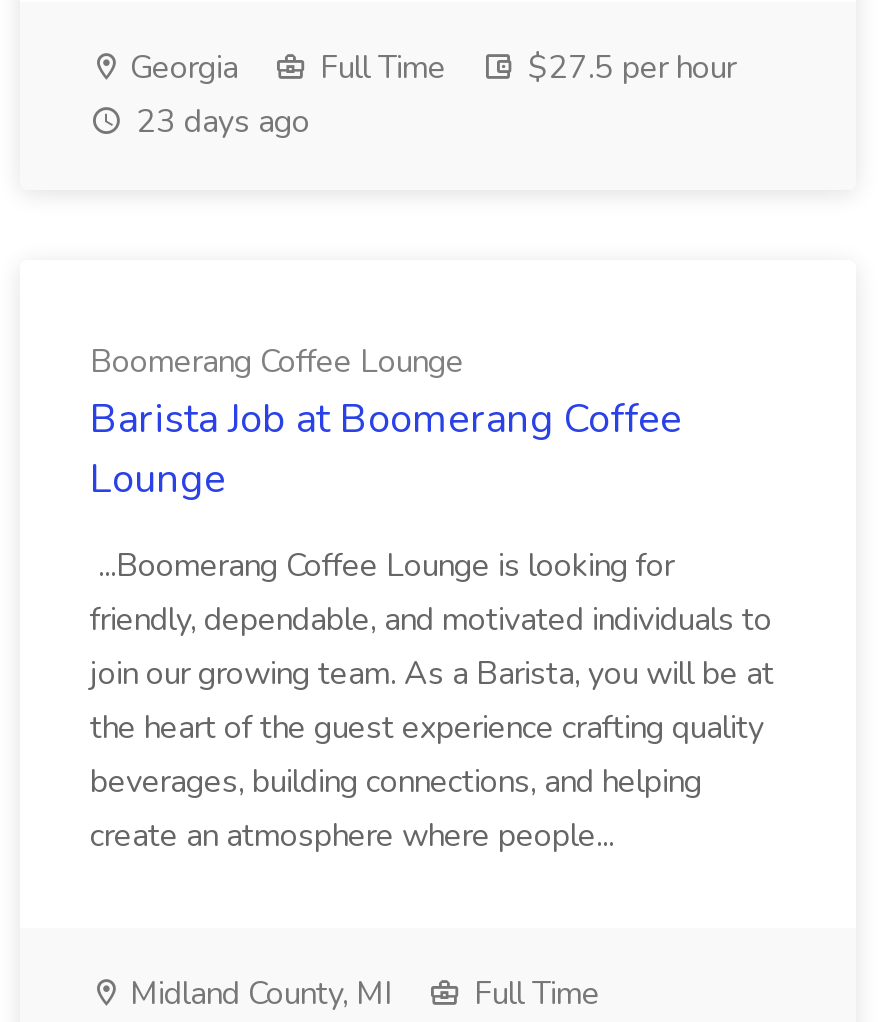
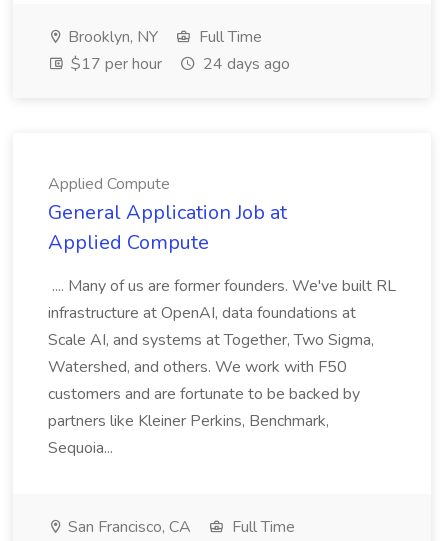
[122,46,238,90] Georgia -> [64,26,158,48] Brooklyn, NY
[128,46,736,144] $27.5 per hour | 23 days ago -> [67,53,290,75] $17 per hour | 24 days ago
[90,340,682,506] Boomerang Coffee Lounge | Barista Job at Boomerang Coffee | Lounge -> [48,173,287,256] Applied Compute | General Application Job at | Applied Compute
[90,544,774,858] ...Boomerang Coffee Lounge is looking for | friendly, dependable, and motivated individuals to | join our growing team. As a Barista, you will be at | the heart of the guest experience crafting quality | beverages, building connections, and helping | create an atmosphere where people... -> [48,275,396,459] .... Many of us are former founders. We've built RL | infrastructure at OpenAI, data foundations at | Scale AI, and systems at Together, Two Sigma, | Watershed, and others. We work with F50 | customers and are fortunate to be backed by | partners like Kleiner Perkins, Benchmark, | Sequoia...
[122,972,392,1016] Midland County, MI -> [64,516,191,538] San Francisco, CA

